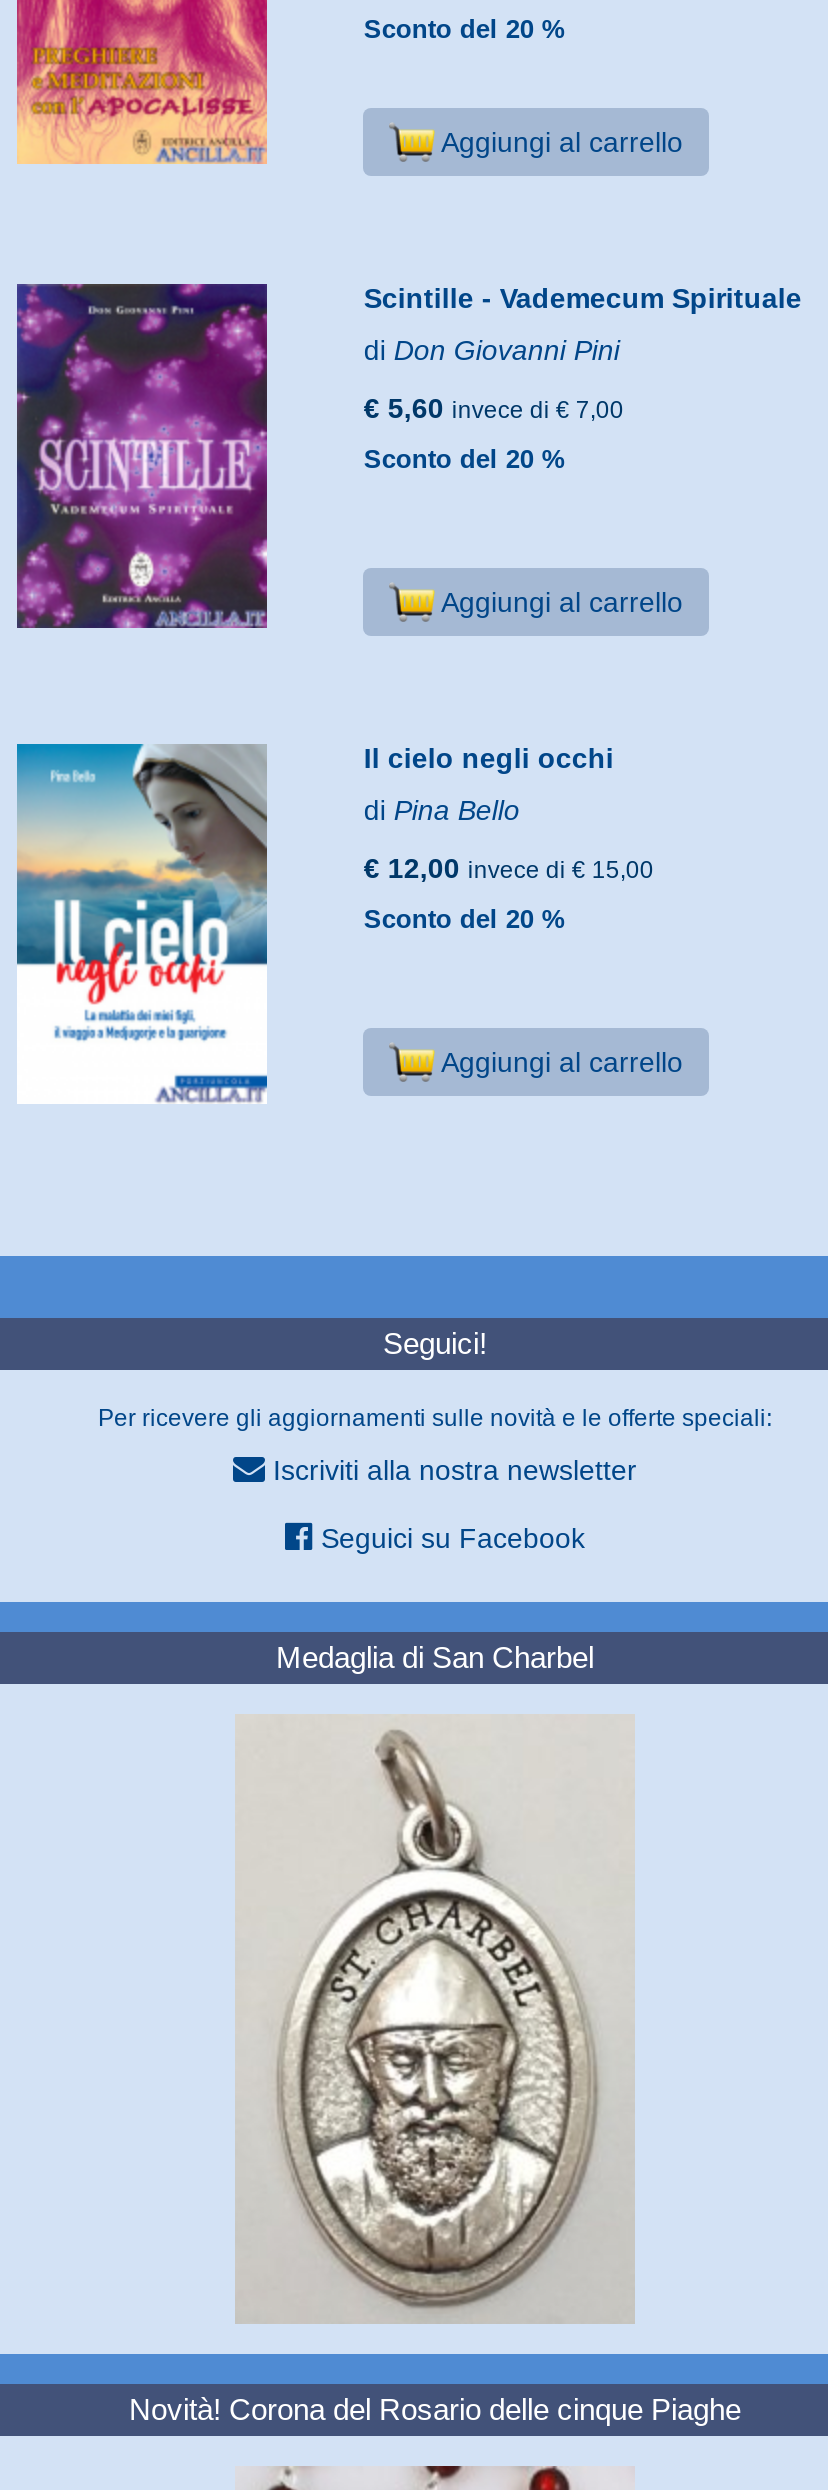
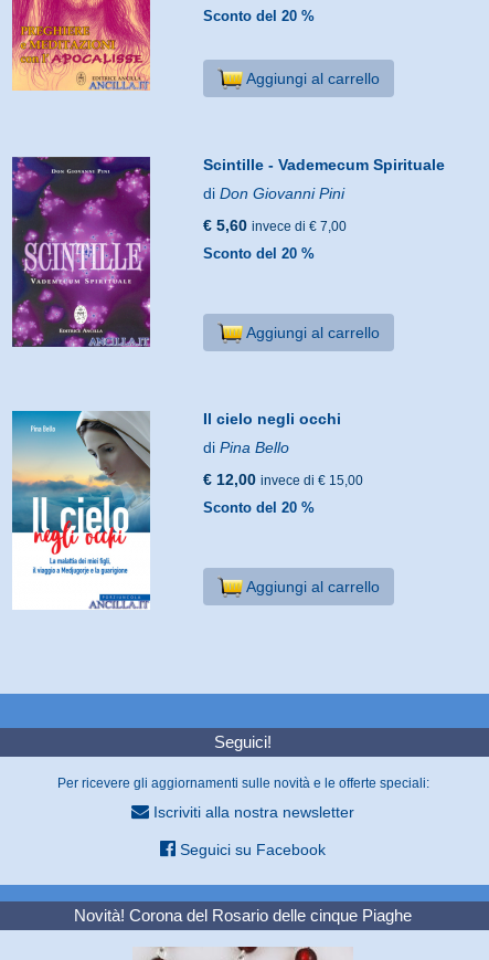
[276,1639,594,1673] Medaglia di San Charbel -> none
[271,1714,633,2324] [image] -> none

